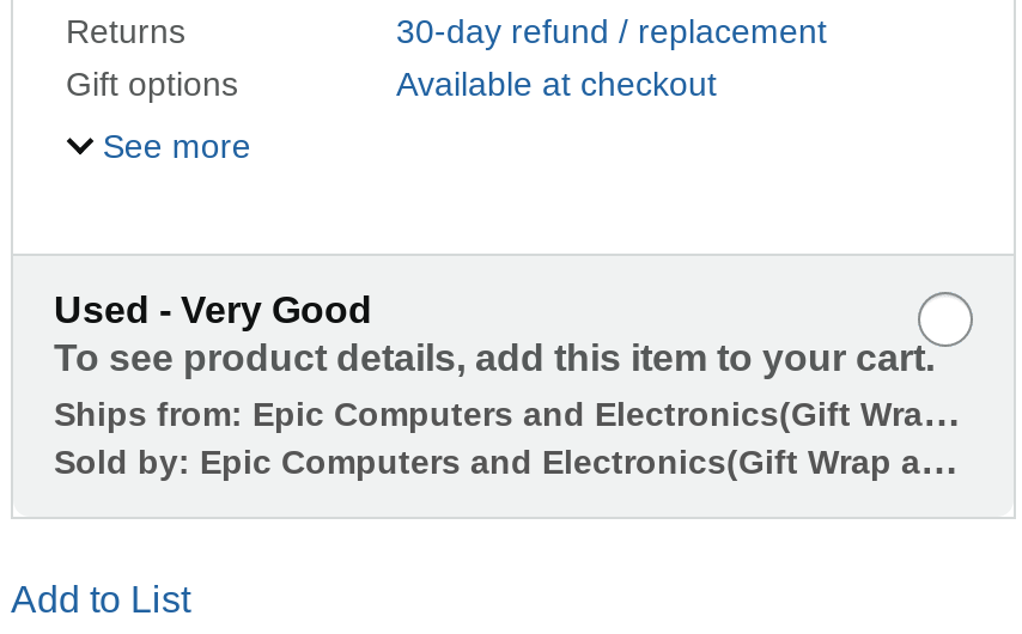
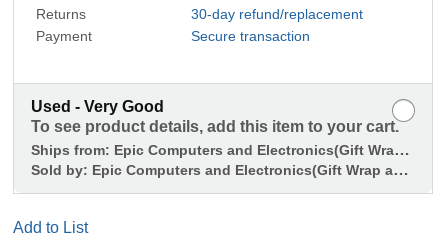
[66,13,827,166] 30-day refund / replacement | Gift options | Available at checkout | See more -> [36,6,362,44] 30-day refund/replacement | Payment | Secure transaction

